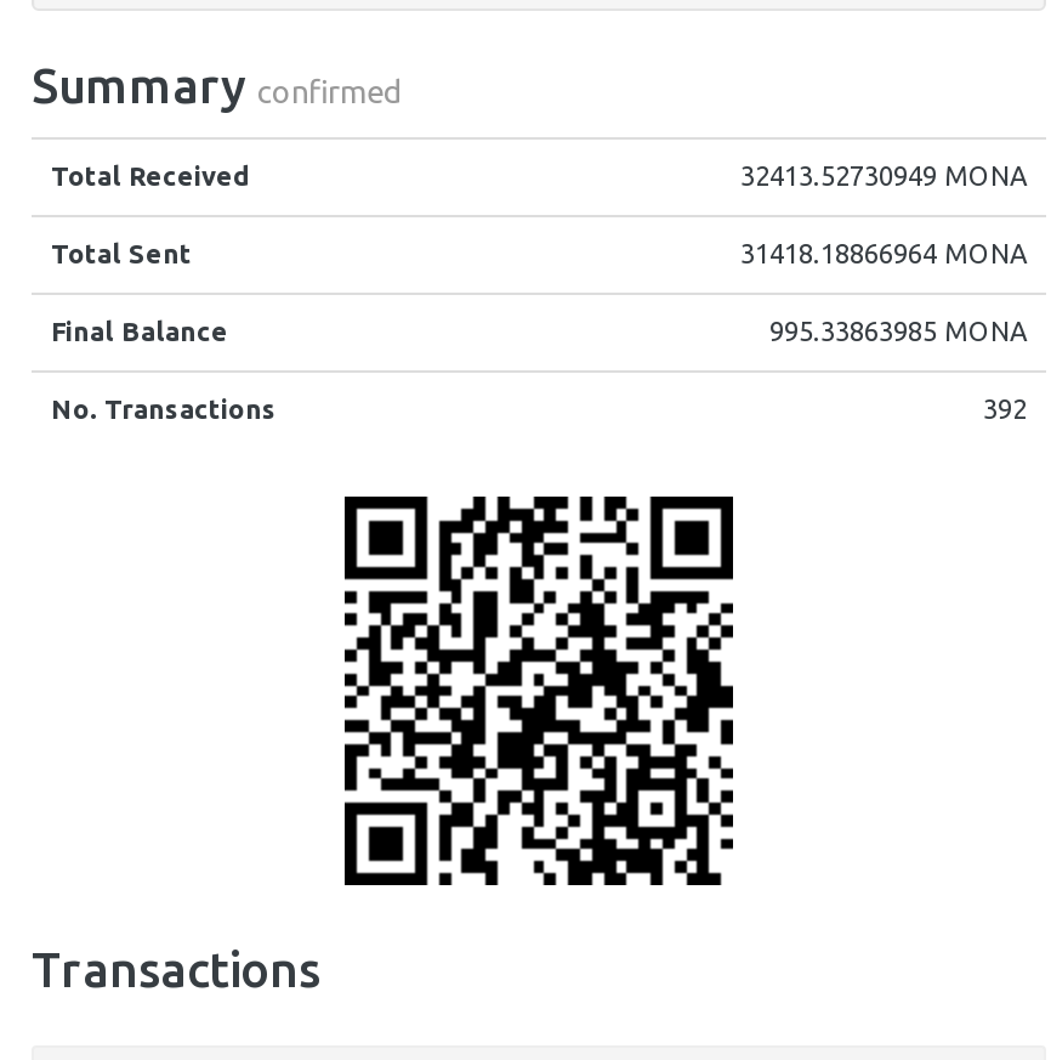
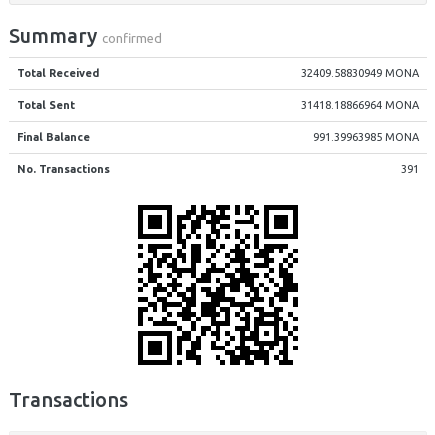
[740,161,1027,191] 32413.52730949 MONA -> [301,67,419,79] 32409.58830949 MONA
[769,317,1027,346] 995.33863985 MONA -> [313,131,419,143] 991.39963985 MONA
[983,395,1027,424] 392 -> [401,163,419,175] 391

